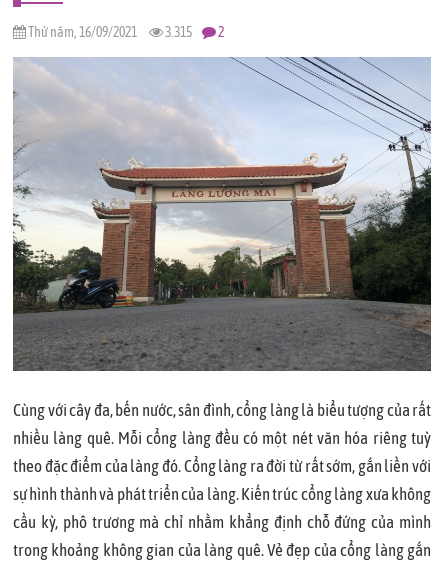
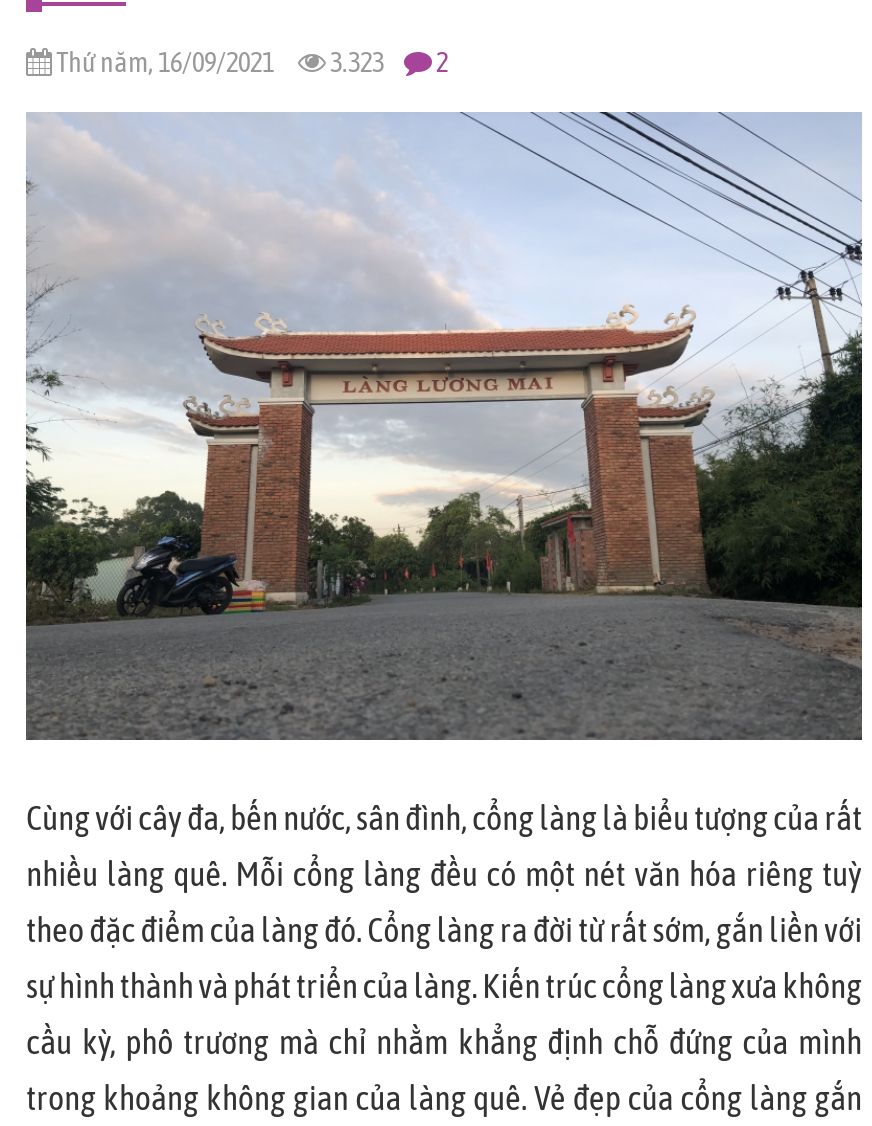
[26,24,224,40] Thứ năm, 16/09/2021 3.315 2 -> [52,46,448,78] Thứ năm, 16/09/2021 3.323 2

